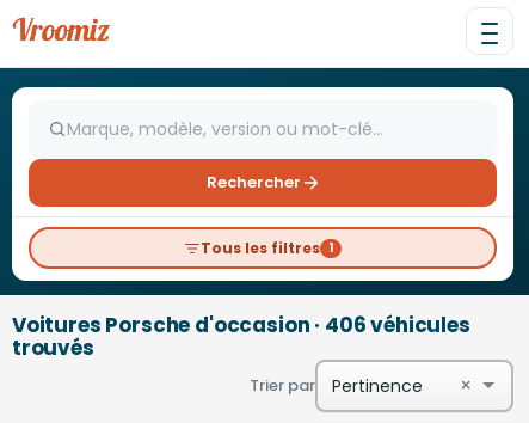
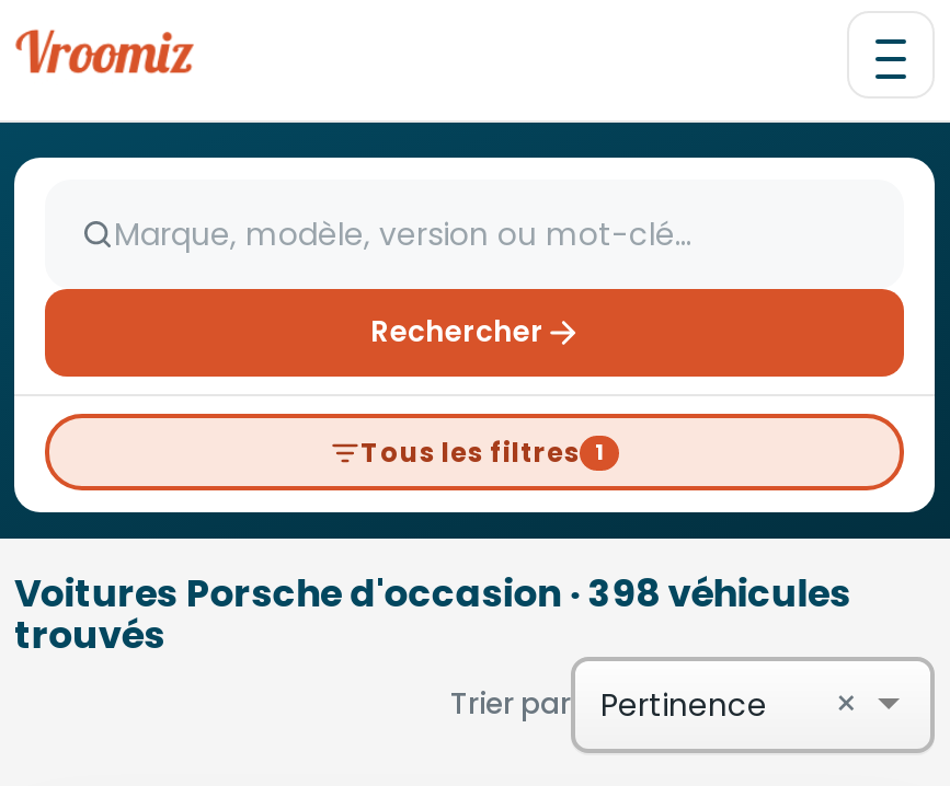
[12,311,470,339] Voitures Porsche d'occasion · 406 véhicules -> [14,567,851,620] Voitures Porsche d'occasion · 398 véhicules

